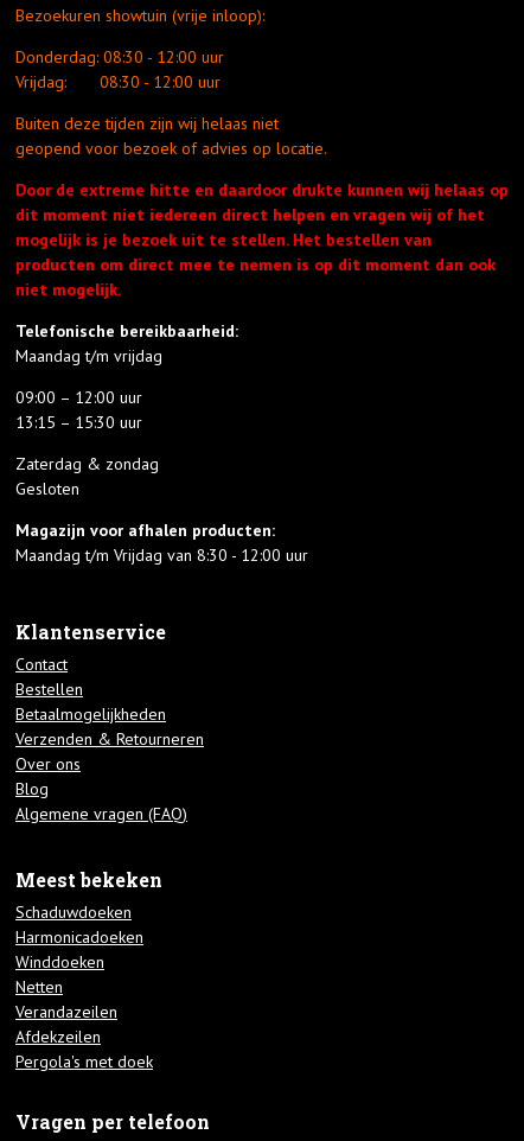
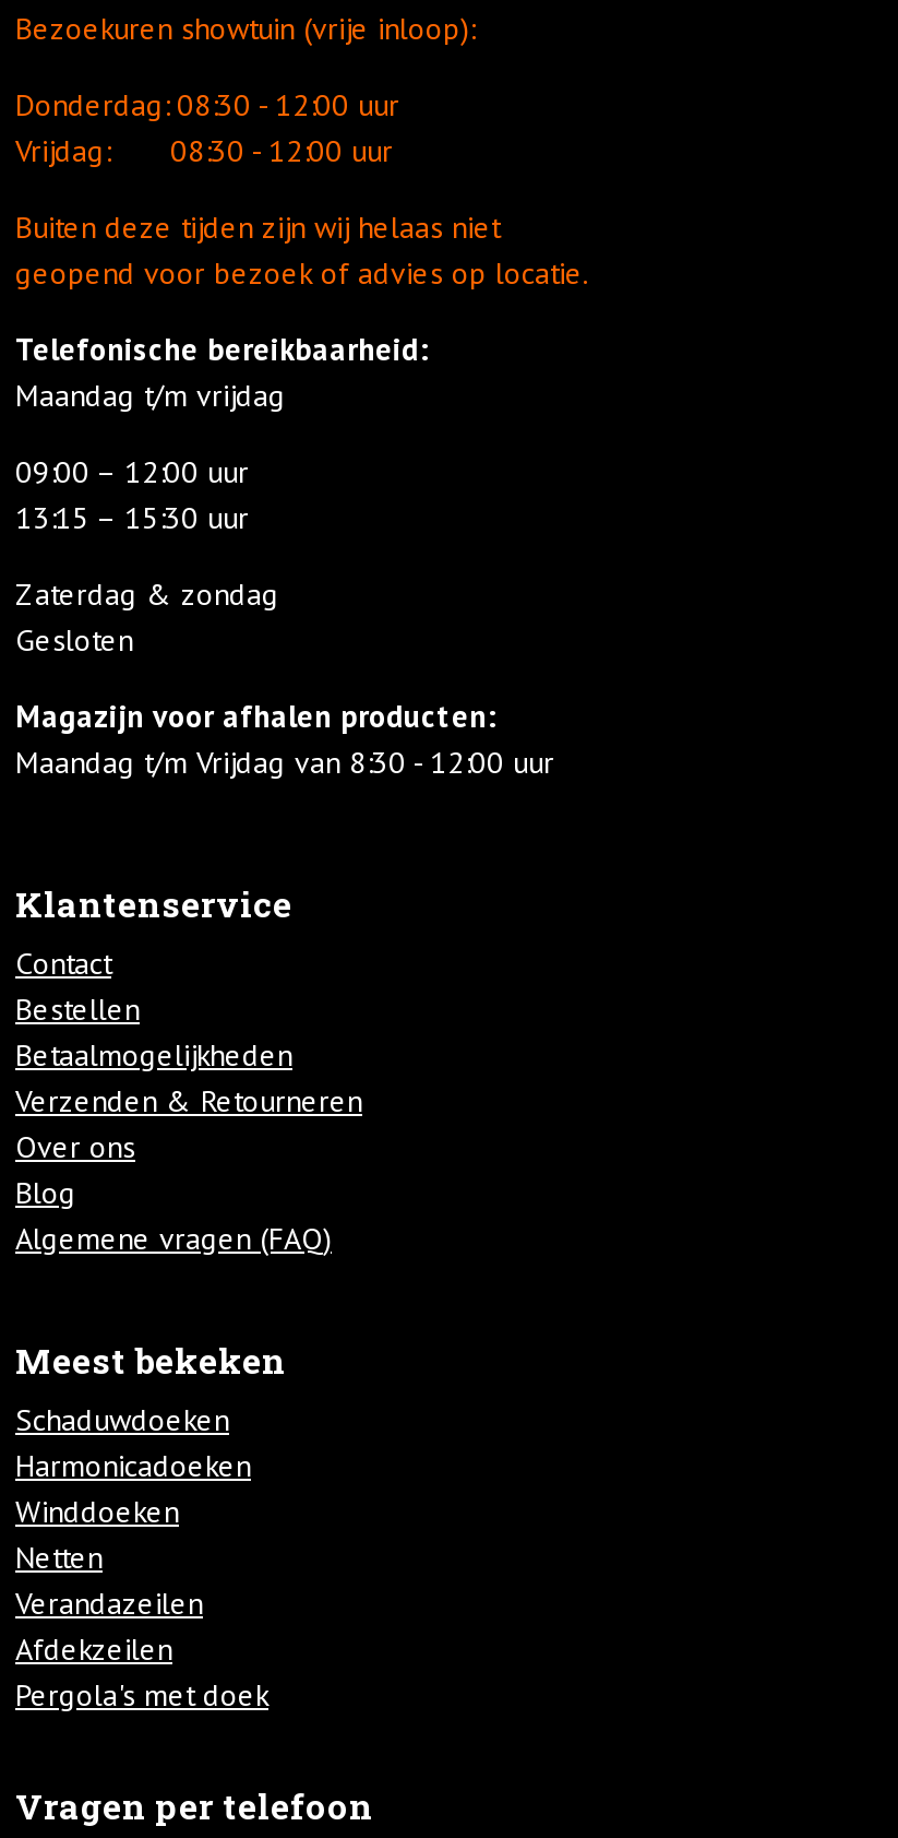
[15,179,509,300] Door de extreme hitte en daardoor drukte kunnen wij helaas op | dit moment niet iedereen direct helpen en vragen wij of het | mogelijk is je bezoek uit te stellen. Het bestellen van | producten om direct mee te nemen is op dit moment dan ook | niet mogelijk. -> none

